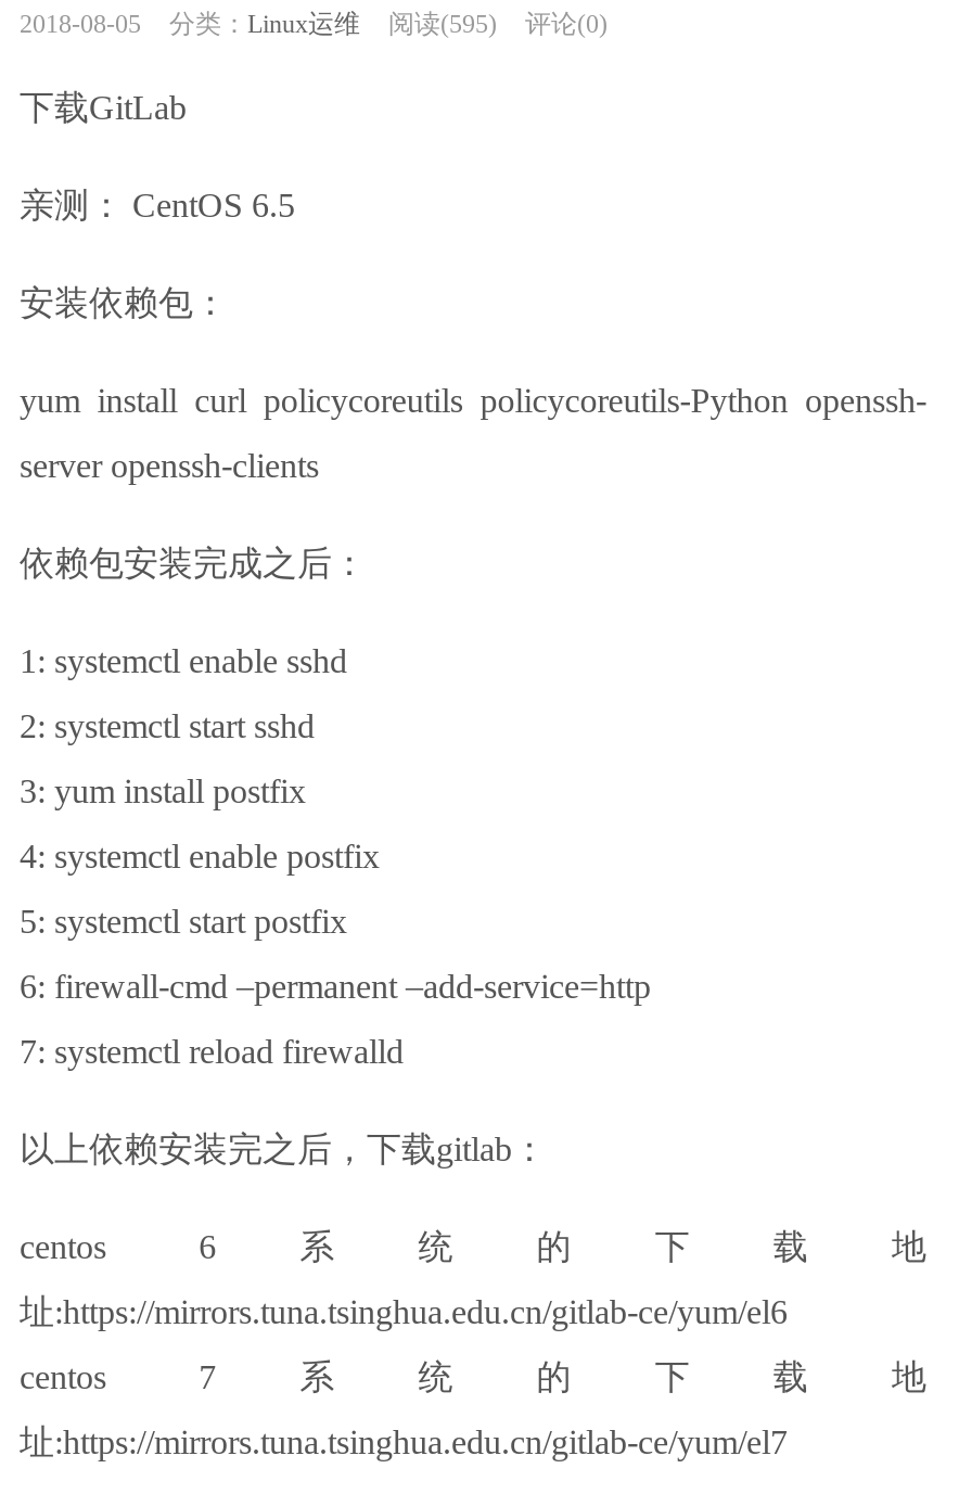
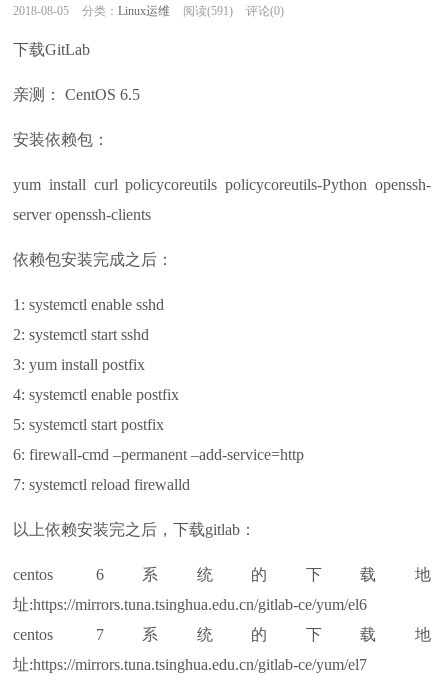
[20,8,608,39] 2018-08-05 分类：Linux运维 阅读(595) 评论(0) -> [13,4,284,18] 2018-08-05 分类：Linux运维 阅读(591) 评论(0)

